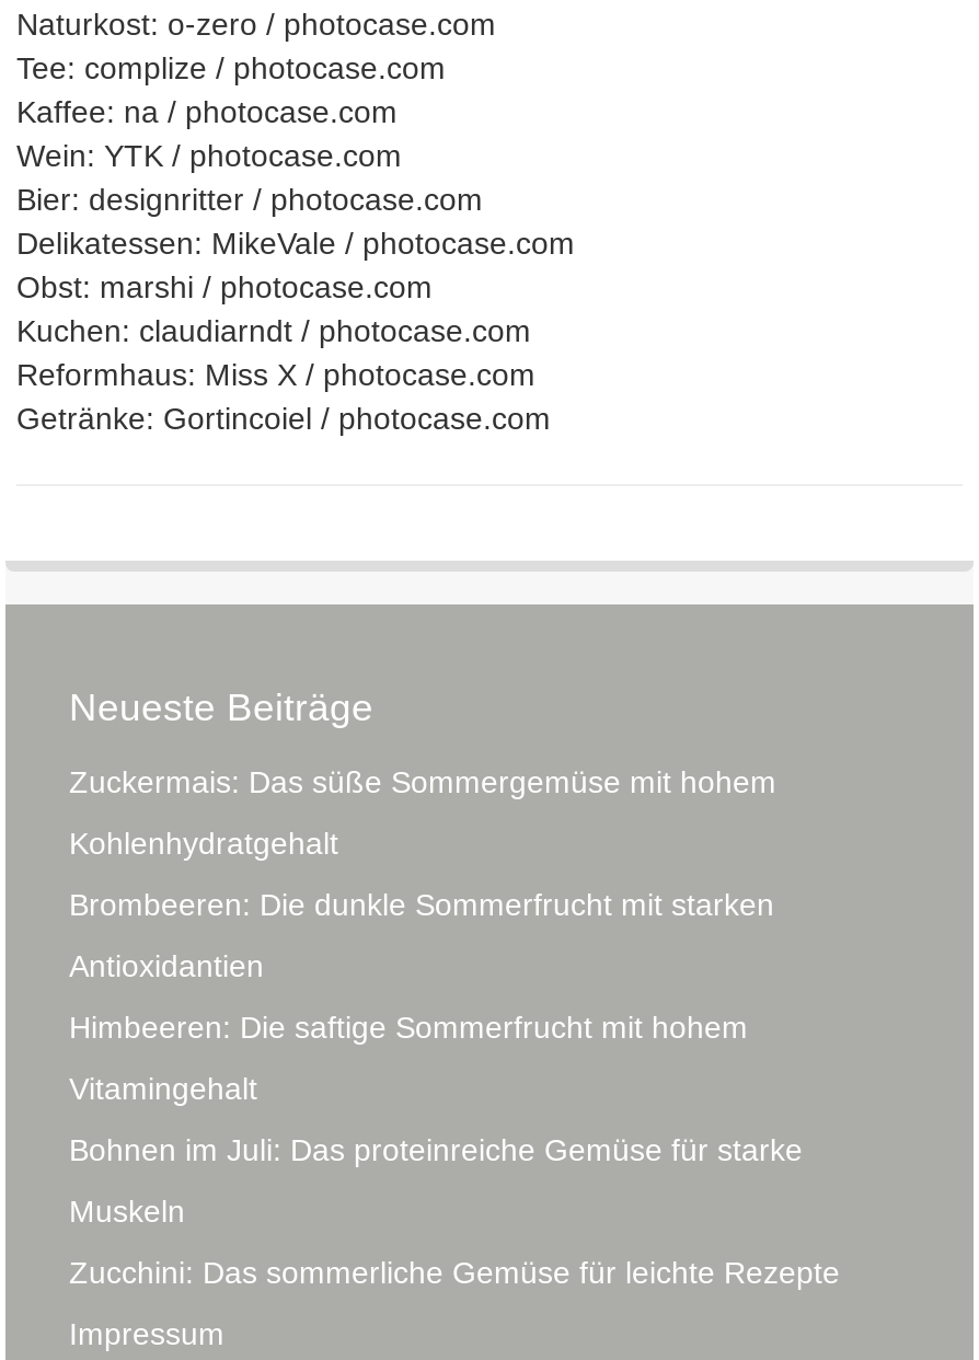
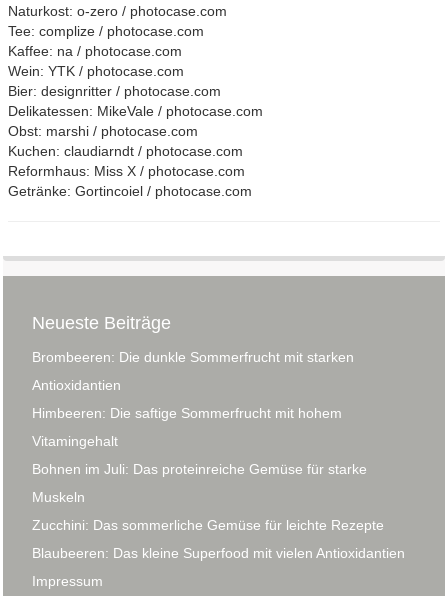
[69,763,776,860] Zuckermais: Das süße Sommergemüse mit hohem | Kohlenhydratgehalt -> none
moved [69,886,840,1289] -> [32,348,384,532]: Brombeeren: Die dunkle Sommerfrucht mit starken | Antioxidantien | Himbeeren: Die saftige Sommerfrucht mit hohem | Vitamingehalt | Bohnen im Juli: Das proteinreiche Gemüse für starke | Muskeln | Zucchini: Das sommerliche Gemüse für leichte Rezepte
none -> [32,544,405,560] Blaubeeren: Das kleine Superfood mit vielen Antioxidantien

